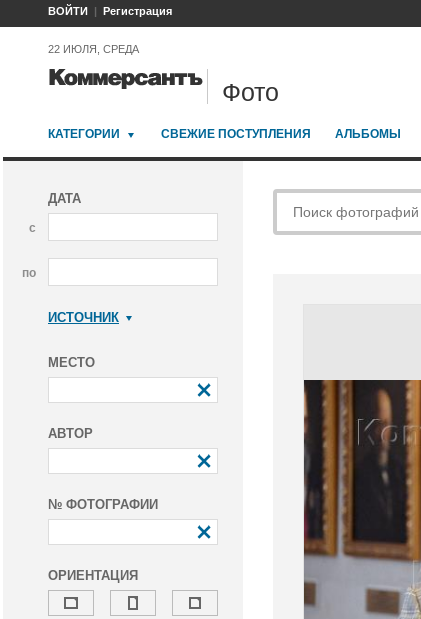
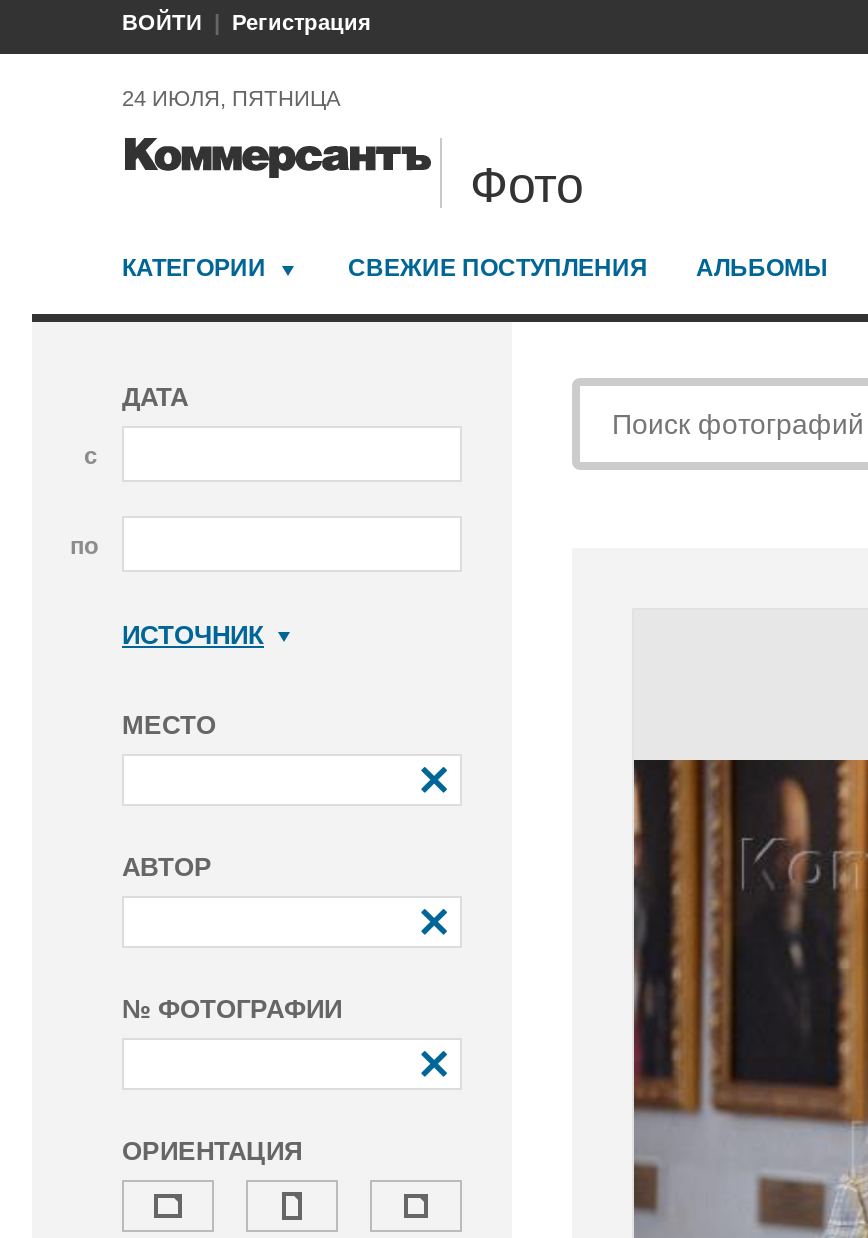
[48,43,139,55] 22 ИЮЛЯ, СРЕДА -> [122,86,340,110] 24 ИЮЛЯ, ПЯТНИЦА

